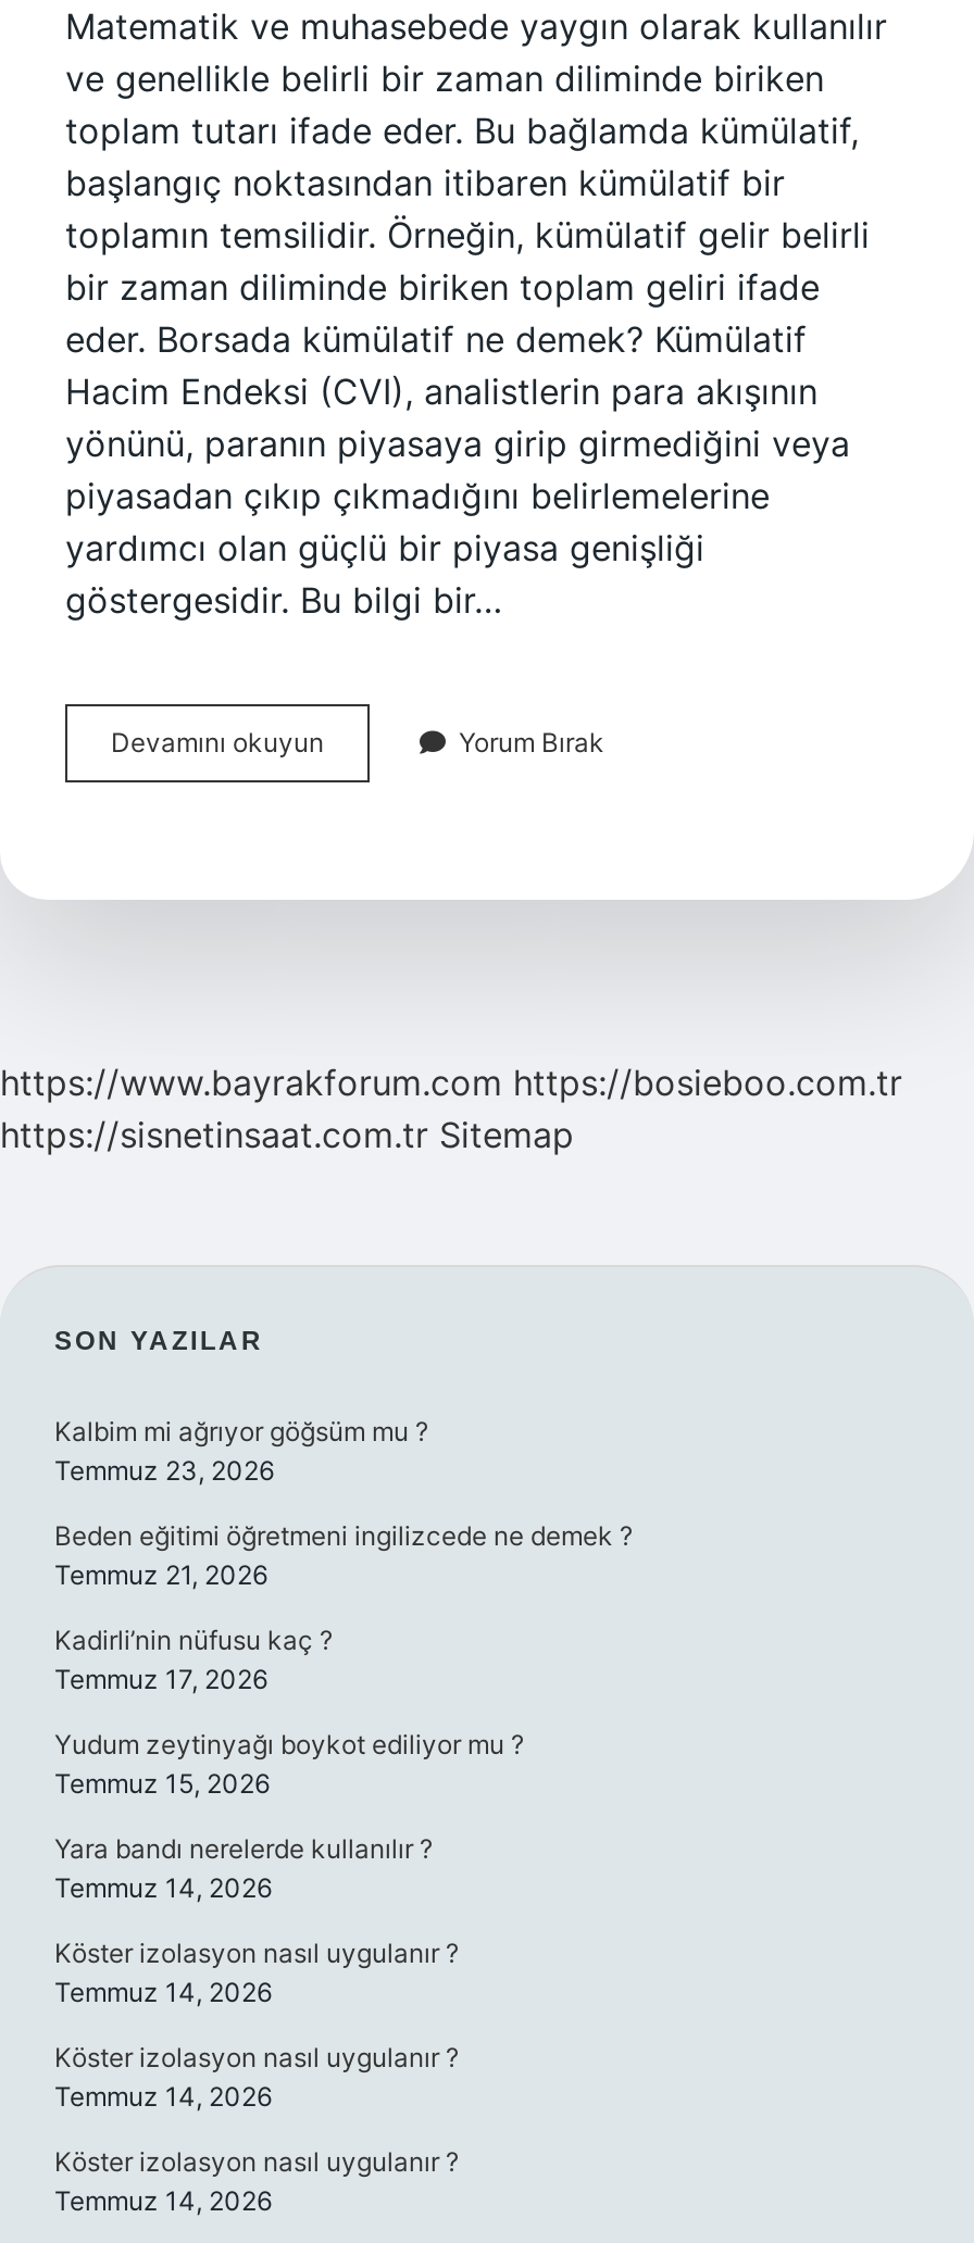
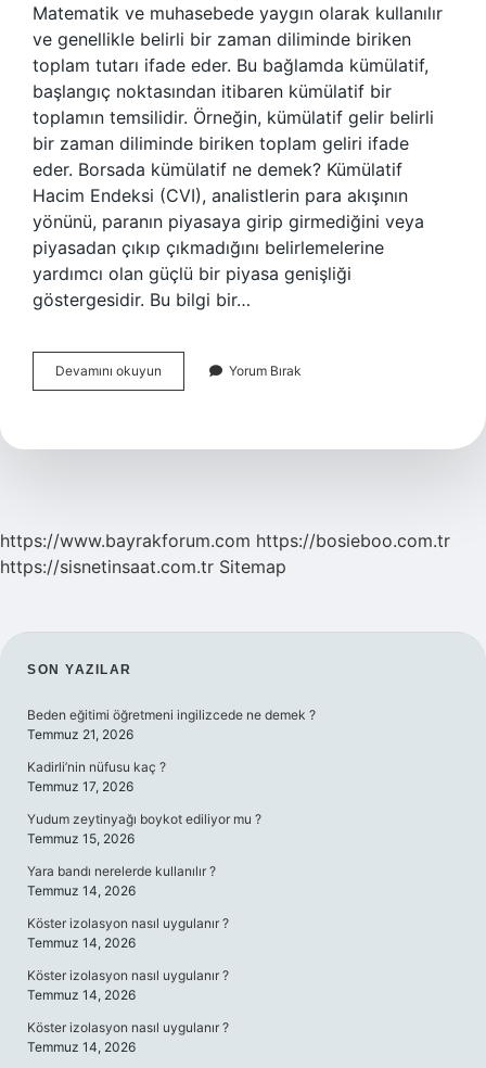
[54,1415,428,1487] Kalbim mi ağrıyor göğsüm mu ? | Temmuz 23, 2026 -> none

